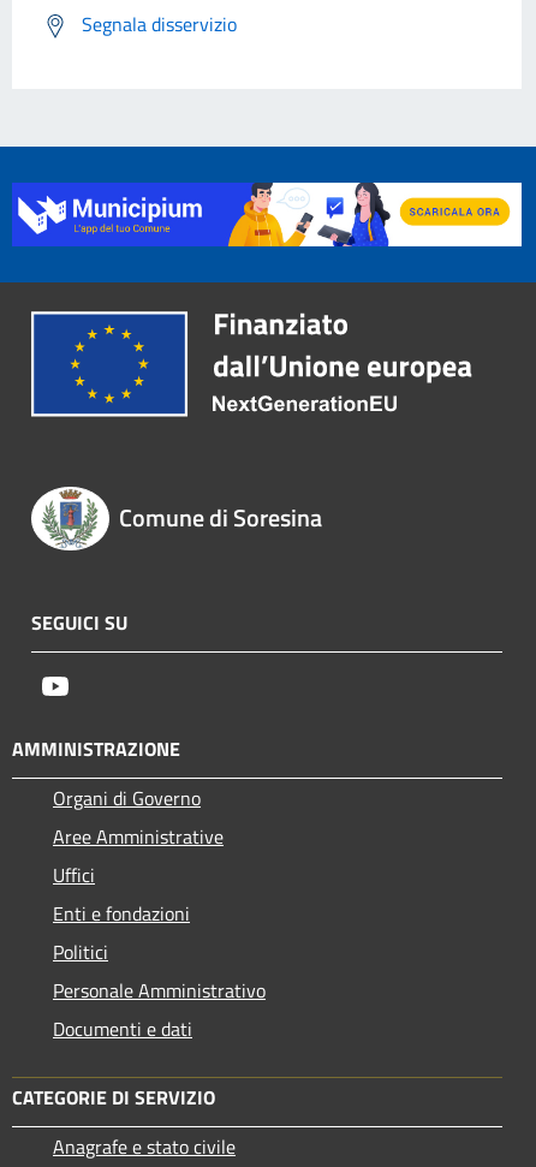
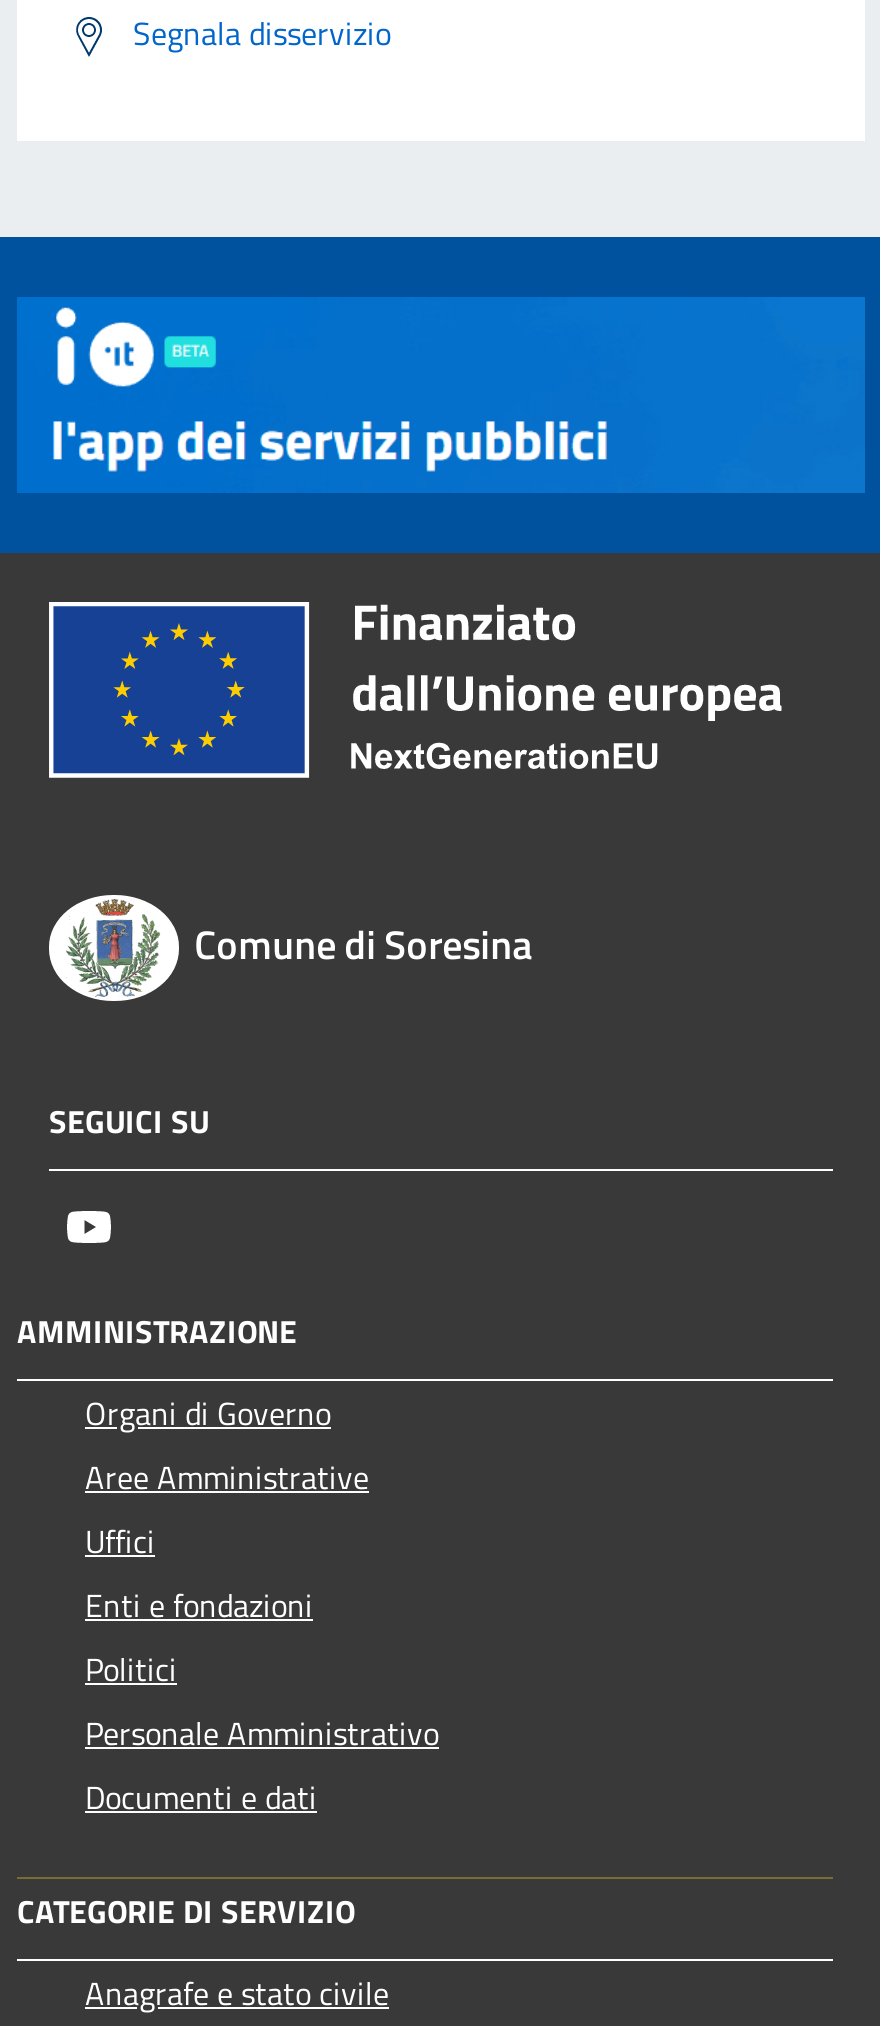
[12,181,523,248] [image] -> [19,297,865,495] [image]

